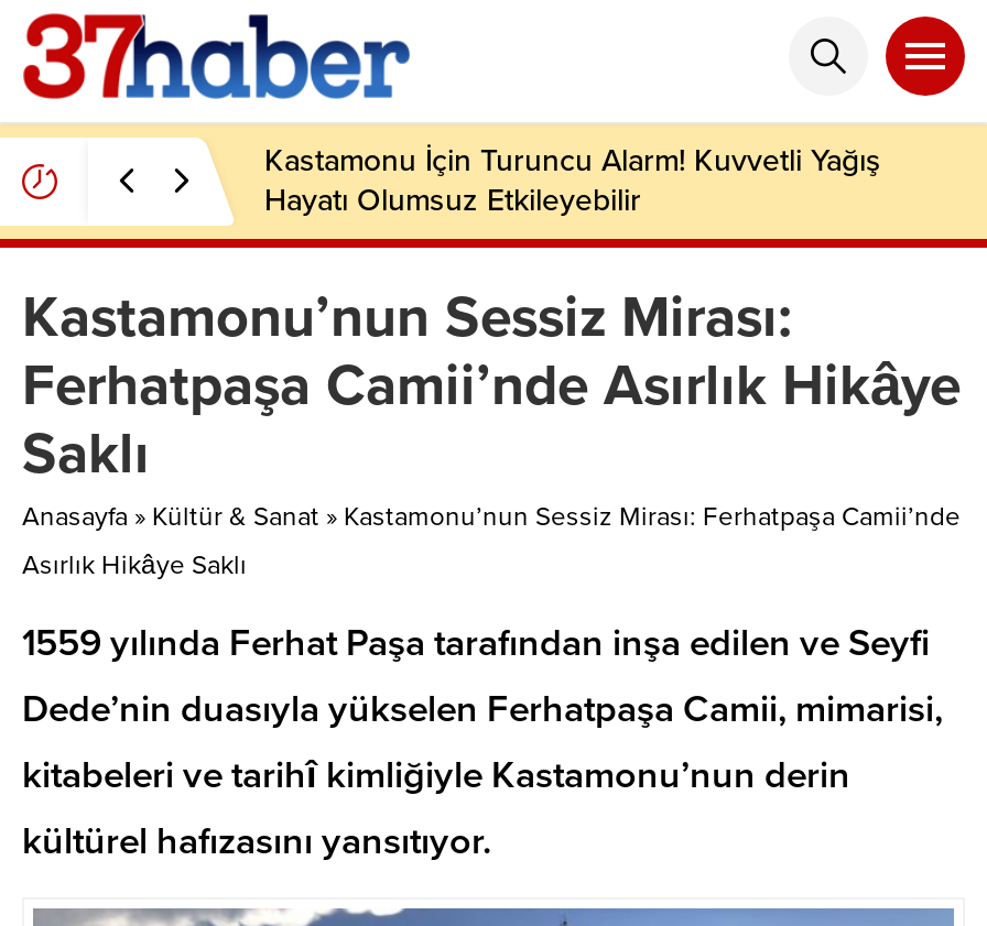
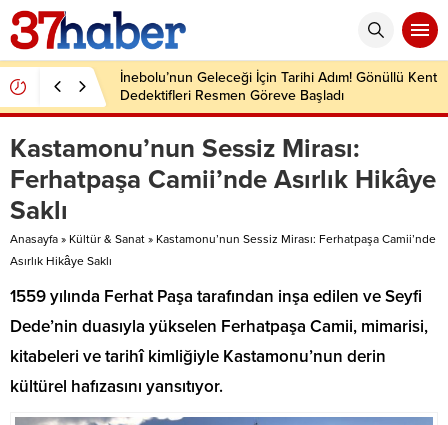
[264,142,881,219] Kastamonu İçin Turuncu Alarm! Kuvvetli Yağış | Hayatı Olumsuz Etkileyebilir -> [120,69,437,104] İnebolu’nun Geleceği İçin Tarihi Adım! Gönüllü Kent | Dedektifleri Resmen Göreve Başladı

